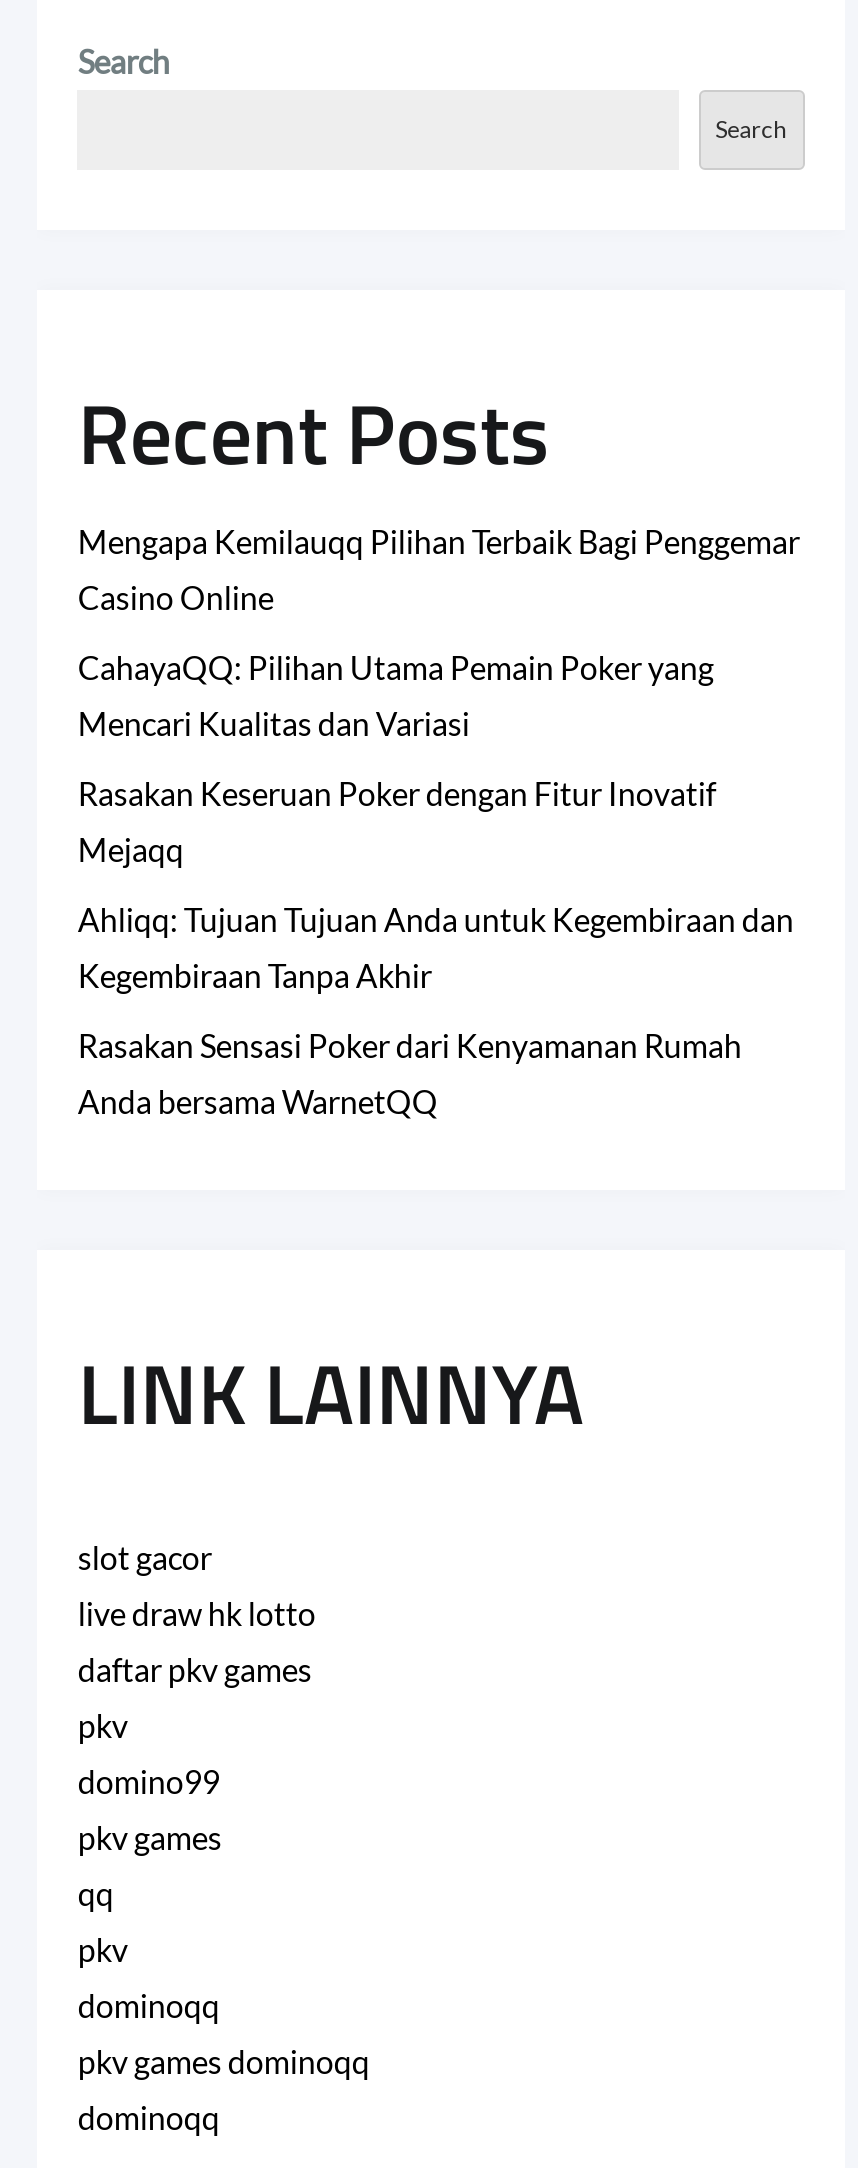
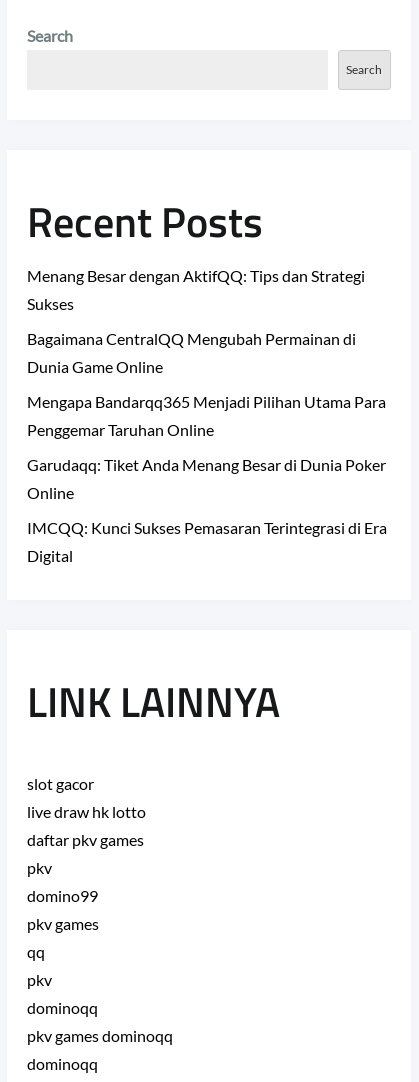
[78,522,800,560] Mengapa Kemilauqq Pilihan Terbaik Bagi Penggemar -> [27,266,365,285] Menang Besar dengan AktifQQ: Tips dan Strategi
[78,578,274,616] Casino Online -> [27,294,74,313] Sukses
[78,648,714,686] CahayaQQ: Pilihan Utama Pemain Poker yang -> [27,329,356,348] Bagaimana CentralQQ Mengubah Permainan di
[78,704,470,742] Mencari Kualitas dan Variasi -> [27,357,163,376] Dunia Game Online
[78,774,716,812] Rasakan Keseruan Poker dengan Fitur Inovatif -> [27,392,386,411] Mengapa Bandarqq365 Menjadi Pilihan Utama Para
[78,830,184,868] Mejaqq -> [27,420,214,439] Penggemar Taruhan Online
[78,900,794,938] Ahliqq: Tujuan Tujuan Anda untuk Kegembiraan dan -> [27,455,386,474] Garudaqq: Tiket Anda Menang Besar di Dunia Poker
[78,956,432,994] Kegembiraan Tanpa Akhir -> [27,483,74,502] Online
[78,1026,742,1064] Rasakan Sensasi Poker dari Kenyamanan Rumah -> [27,518,387,537] IMCQQ: Kunci Sukses Pemasaran Terintegrasi di Era
[78,1082,438,1120] Anda bersama WarnetQQ -> [27,546,73,565] Digital

